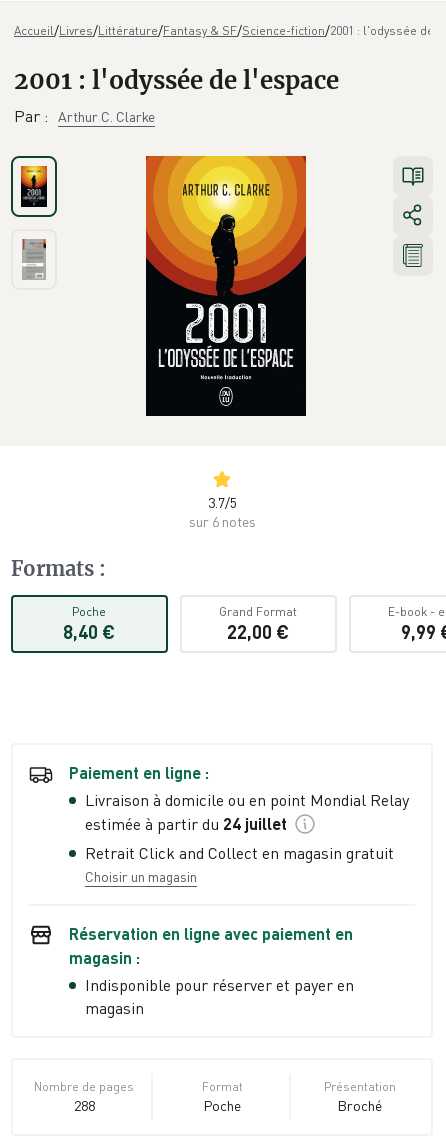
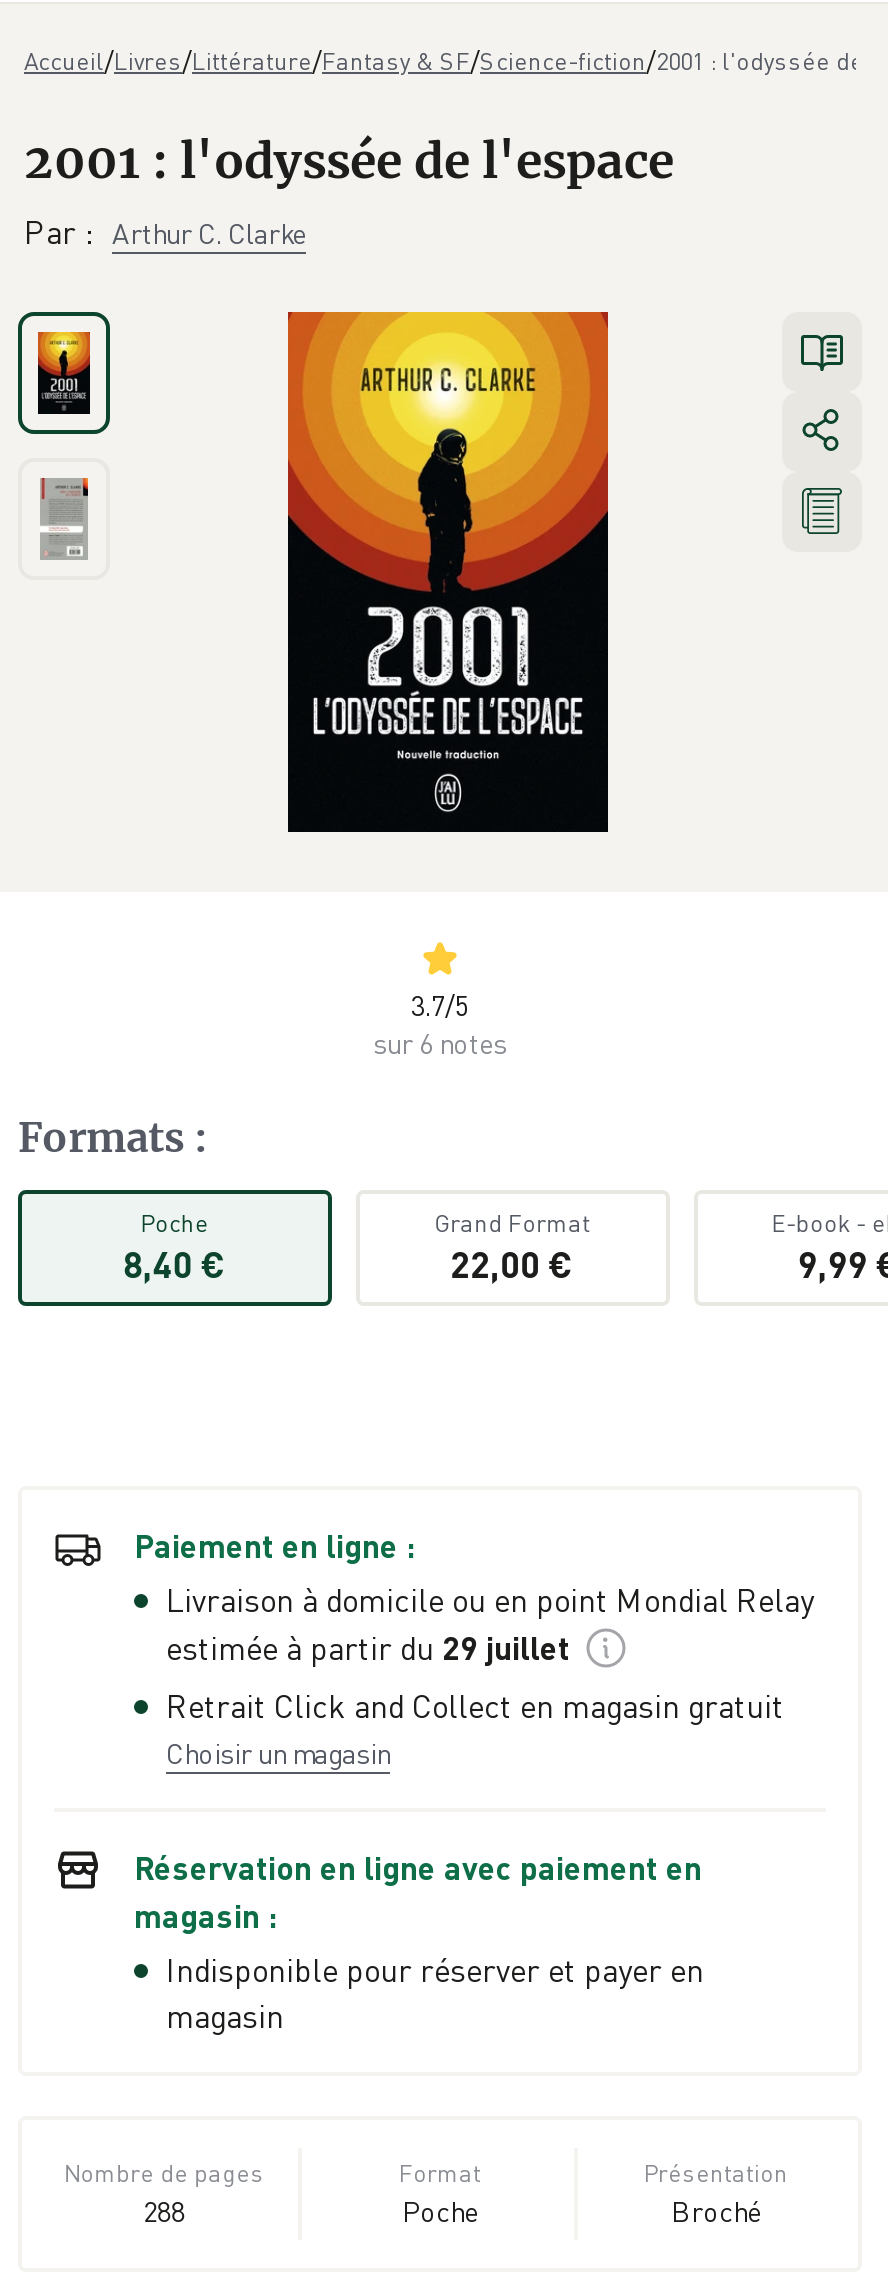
[85,814,287,834] estimée à partir du 24 juillet -> [166,1629,570,1669] estimée à partir du 29 juillet

